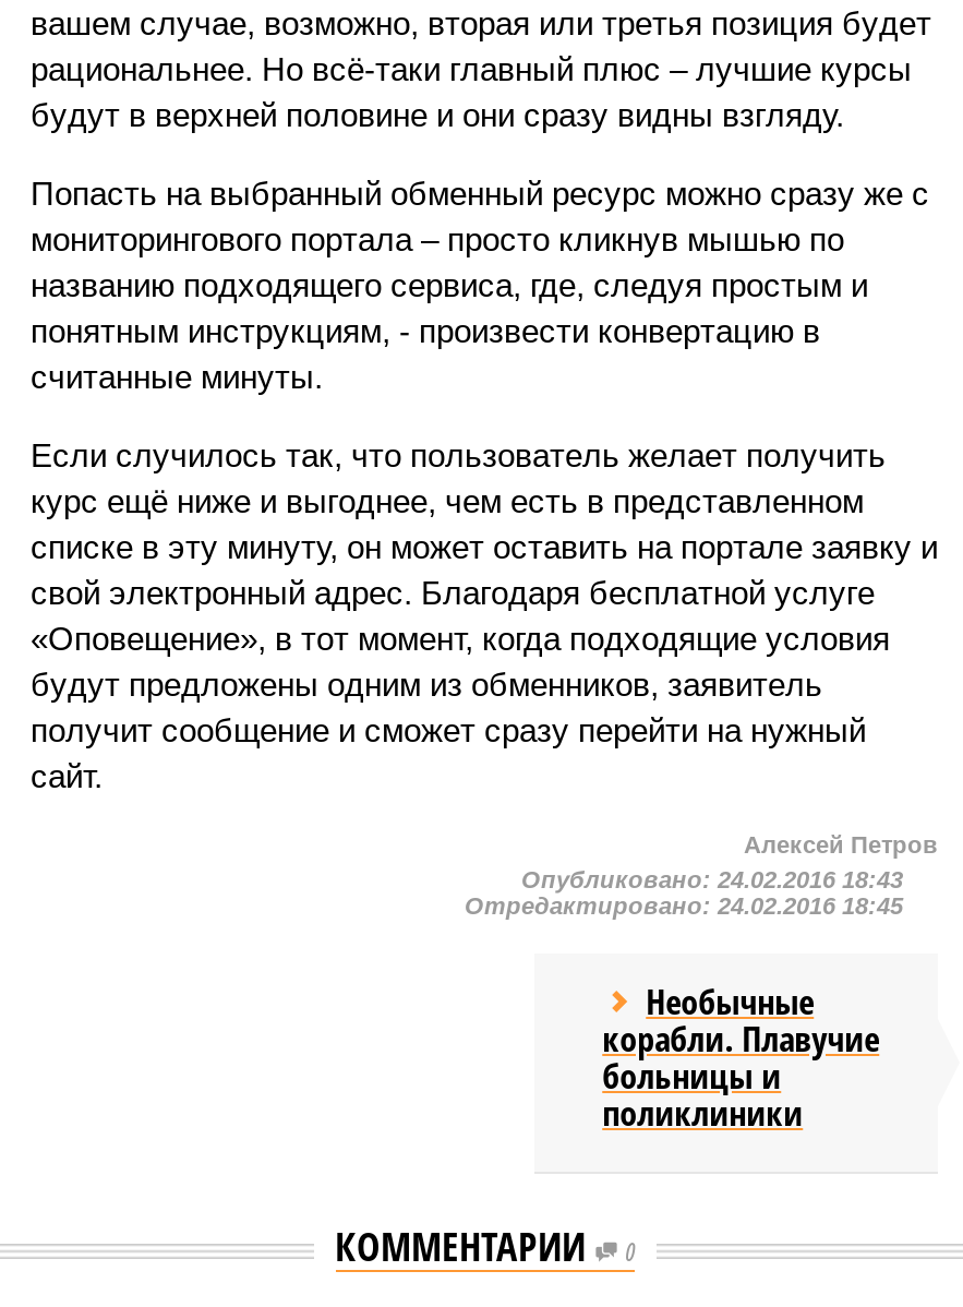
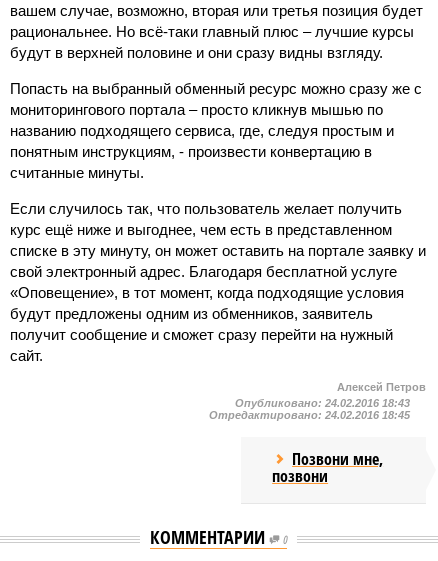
[602,978,879,1137] Необычные | корабли. Плавучие | больницы и | поликлиники -> [272,448,383,487] Позвони мне, | позвони

